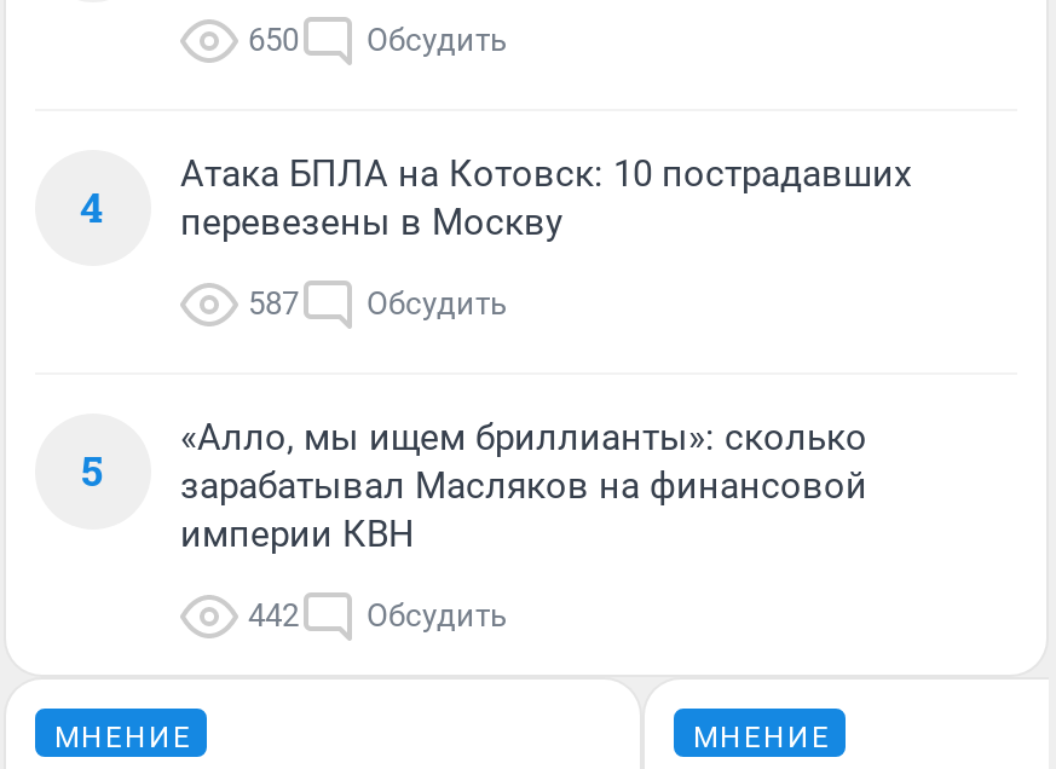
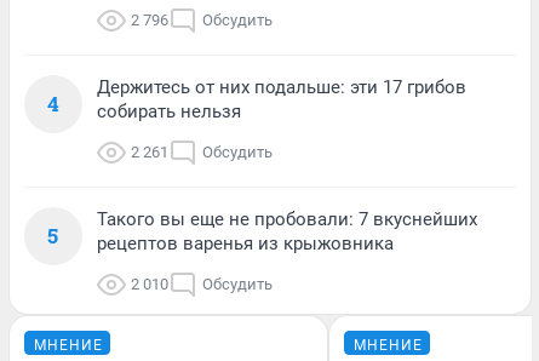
[248,22,507,58] 650 Обсудить -> [131,11,273,29] 2 796 Обсудить
[180,152,911,244] Атака БПЛА на Котовск: 10 пострадавших | перевезены в Москву -> [97,76,466,122] Держитесь от них подальше: эти 17 грибов | собирать нельзя
[248,285,507,321] 587 Обсудить -> [131,143,273,161] 2 261 Обсудить
[180,416,867,556] «Алло, мы ищем бриллианты»: сколько | зарабатывал Масляков на финансовой | империи КВН -> [97,208,477,254] Такого вы еще не пробовали: 7 вкуснейших | рецептов варенья из крыжовника
[248,597,507,633] 442 Обсудить -> [131,275,273,293] 2 010 Обсудить

